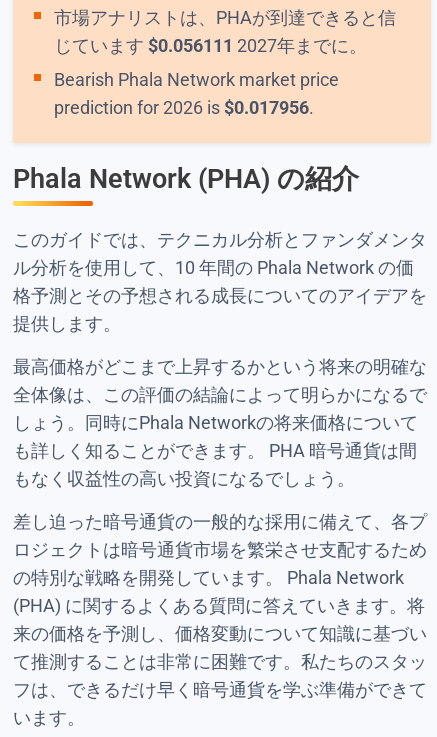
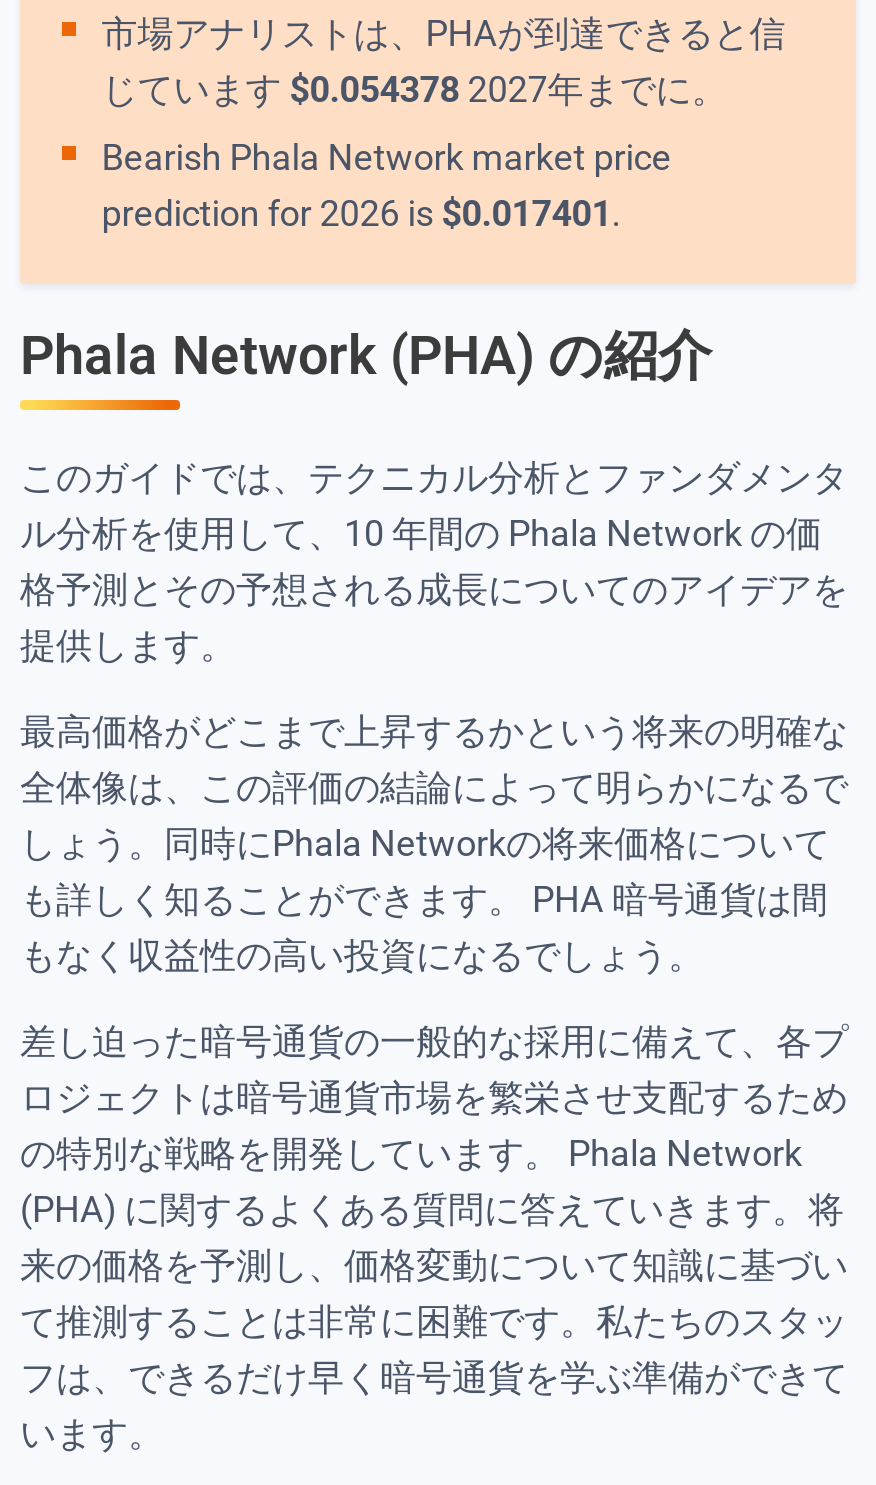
[54,35,367,56] じています$0.056111 2027年までに。 -> [102,68,728,110] じています$0.054378 2027年までに。
[54,97,314,118] prediction for 2026 is $0.017956. -> [102,192,622,234] prediction for 2026 is $0.017401.

